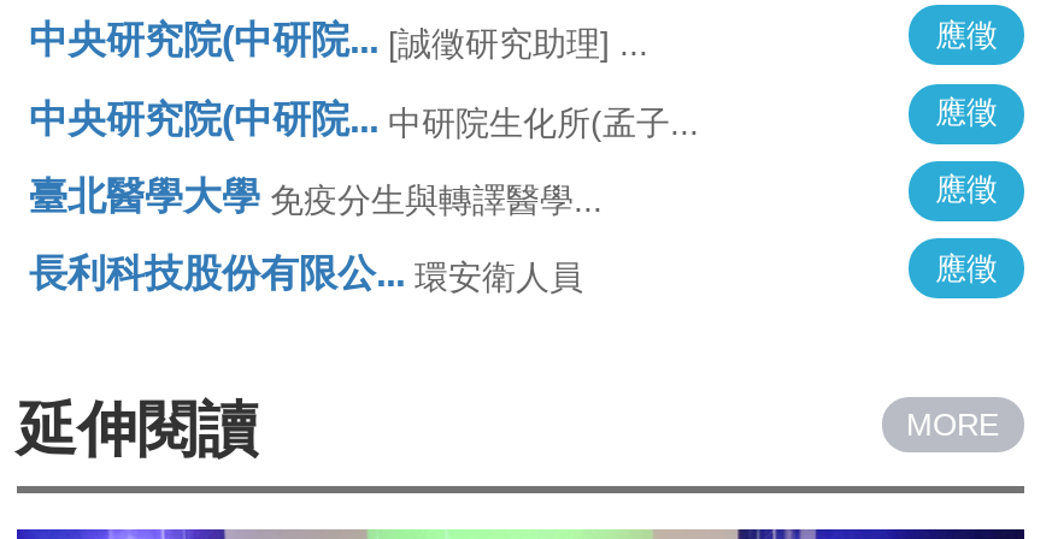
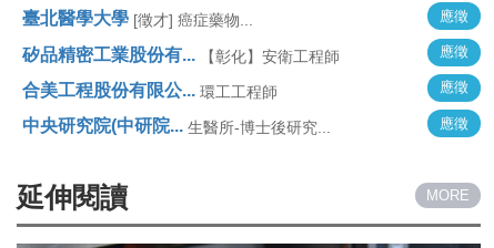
[29,20,648,64] 中央研究院(中研院... [誠徵研究助理] ... -> [22,9,253,29] 臺北醫學大學 [徵才] 癌症藥物...
[29,98,699,141] 中央研究院(中研院... 中研院生化所(孟子... -> [22,45,340,65] 矽品精密工業股份有... 【彰化】安衛工程師
[29,176,603,219] 臺北醫學大學 免疫分生與轉譯醫學... -> [22,81,278,101] 合美工程股份有限公... 環工工程師
[29,253,583,297] 長利科技股份有限公... 環安衛人員 -> [22,117,331,137] 中央研究院(中研院... 生醫所-博士後研究...

